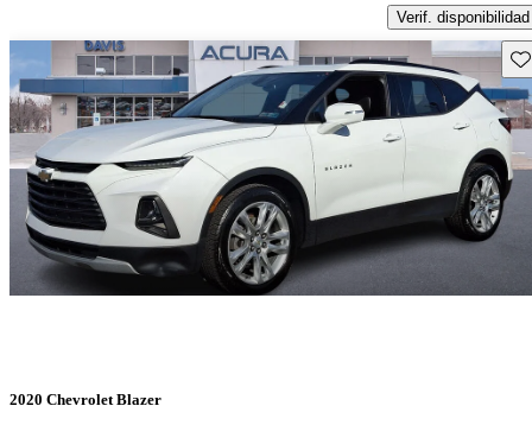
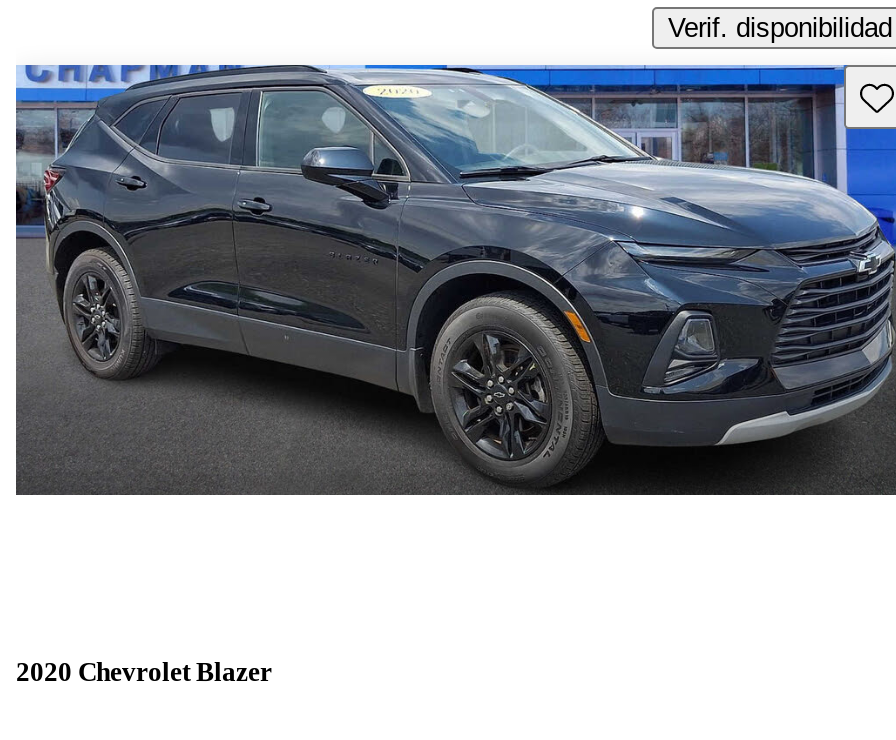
[9,40,528,296] [image] -> [16,64,890,496] [image]

